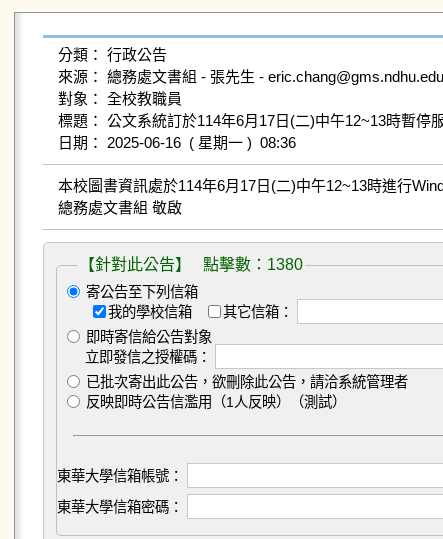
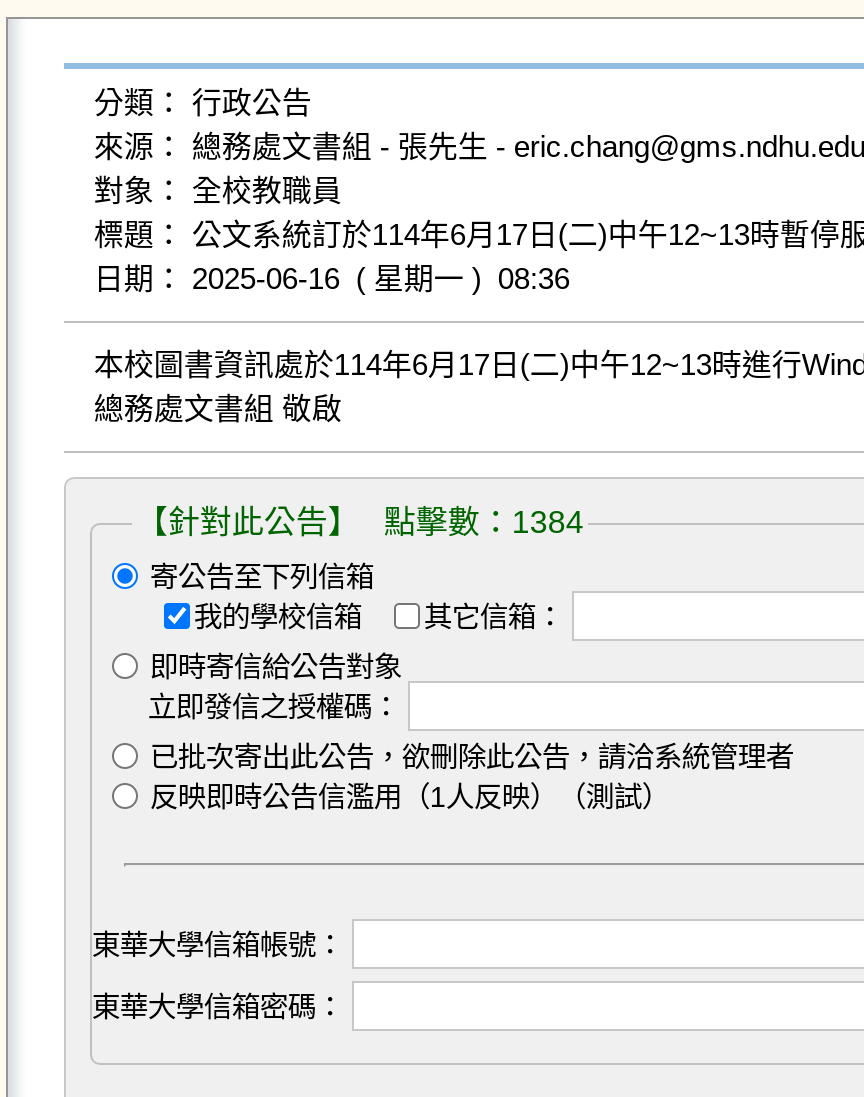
[79,256,303,273] 【針對此公告】 點擊數：1380 -> [136,505,584,539] 【針對此公告】 點擊數：1384

